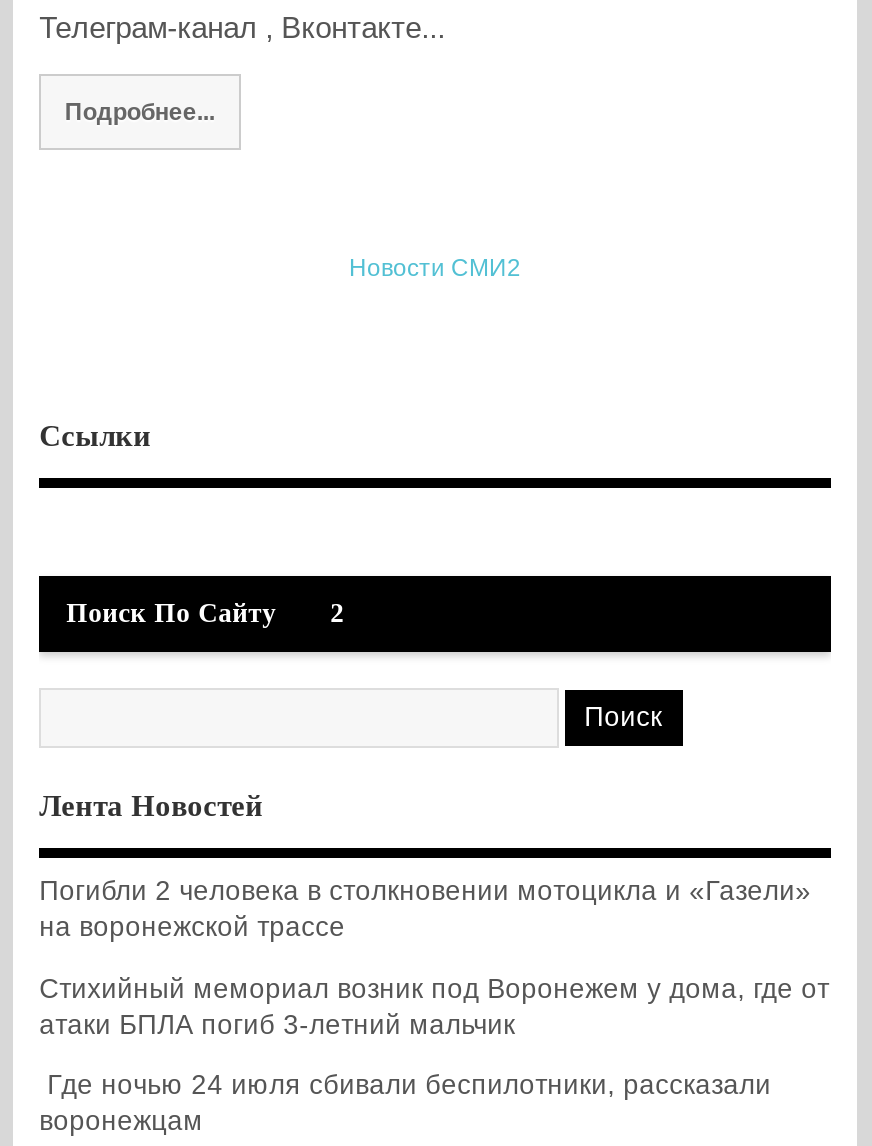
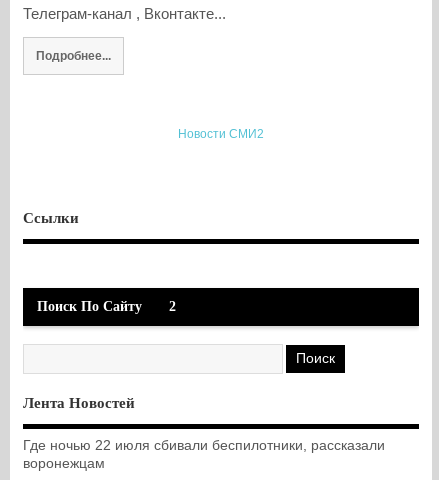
[39,877,829,1099] Погибли 2 человека в столкновении мотоцикла и «Газели» | на воронежской трассе | Стихийный мемориал возник под Воронежем у дома, где от | атаки БПЛА погиб 3-летний мальчик | Где ночью 24 июля сбивали беспилотники, рассказали -> [23,438,385,453] Где ночью 22 июля сбивали беспилотники, рассказали

